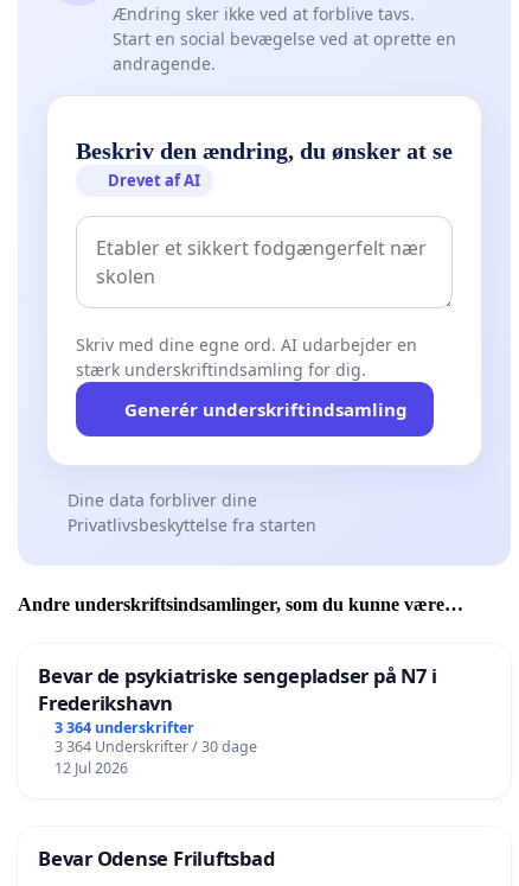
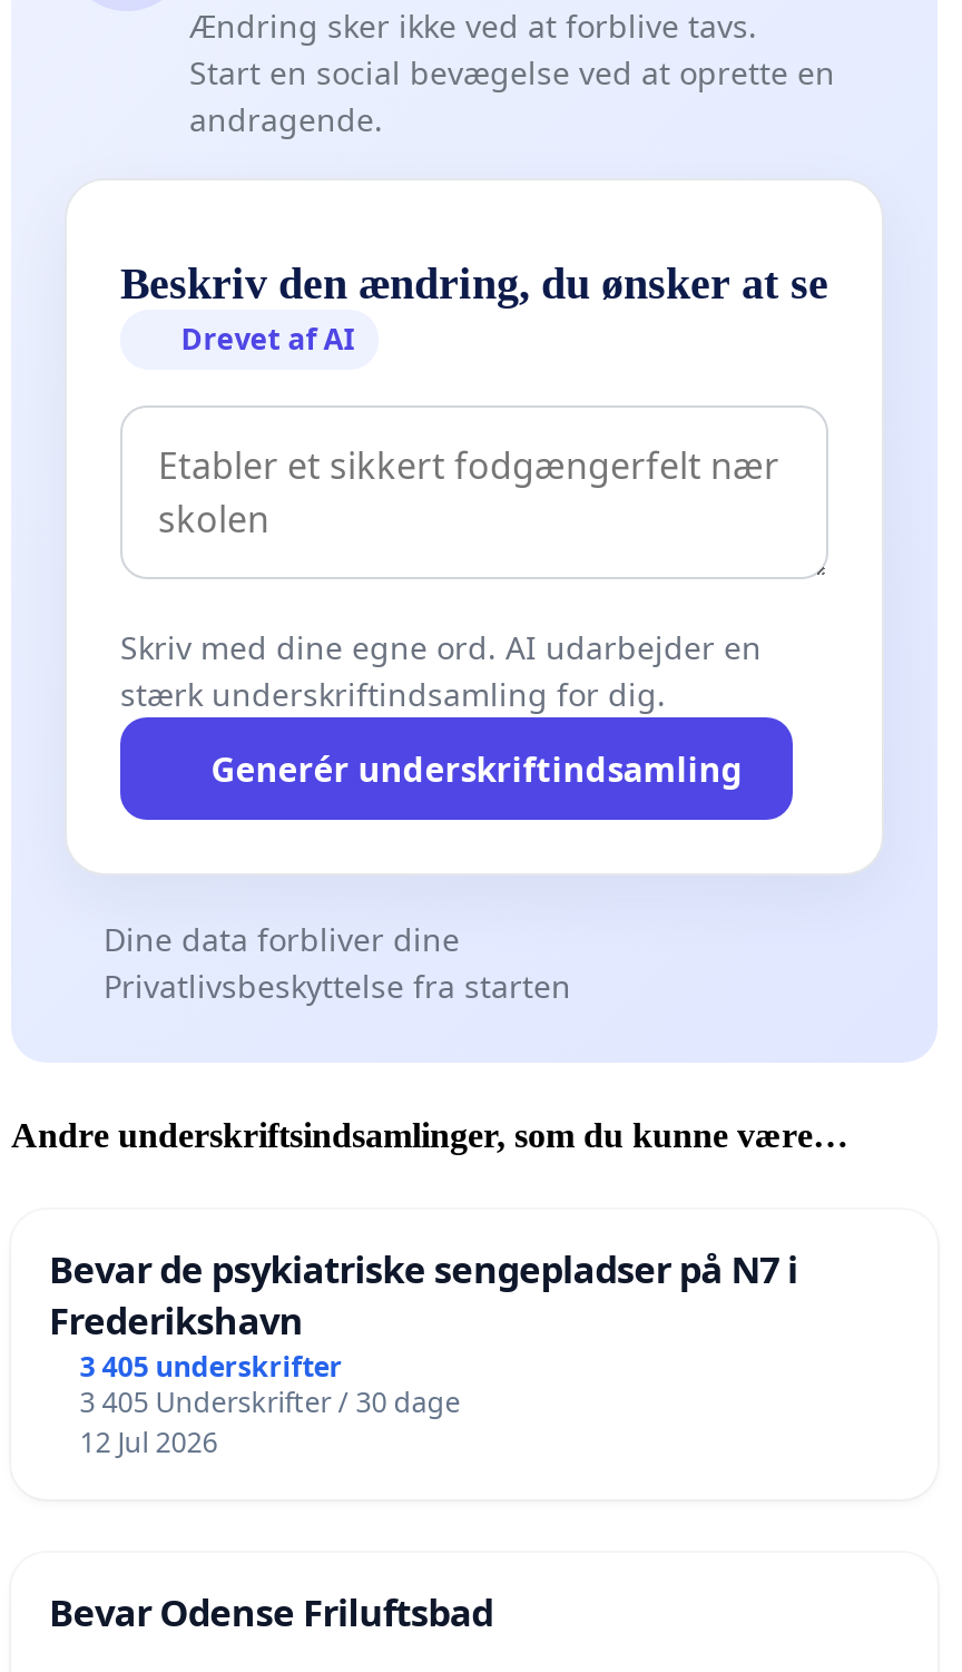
[54,717,194,737] 3 364 underskrifter -> [80,1347,342,1385] 3 405 underskrifter
[54,736,257,756] 3 364 Underskrifter / 30 dage -> [80,1383,461,1421] 3 405 Underskrifter / 30 dage

